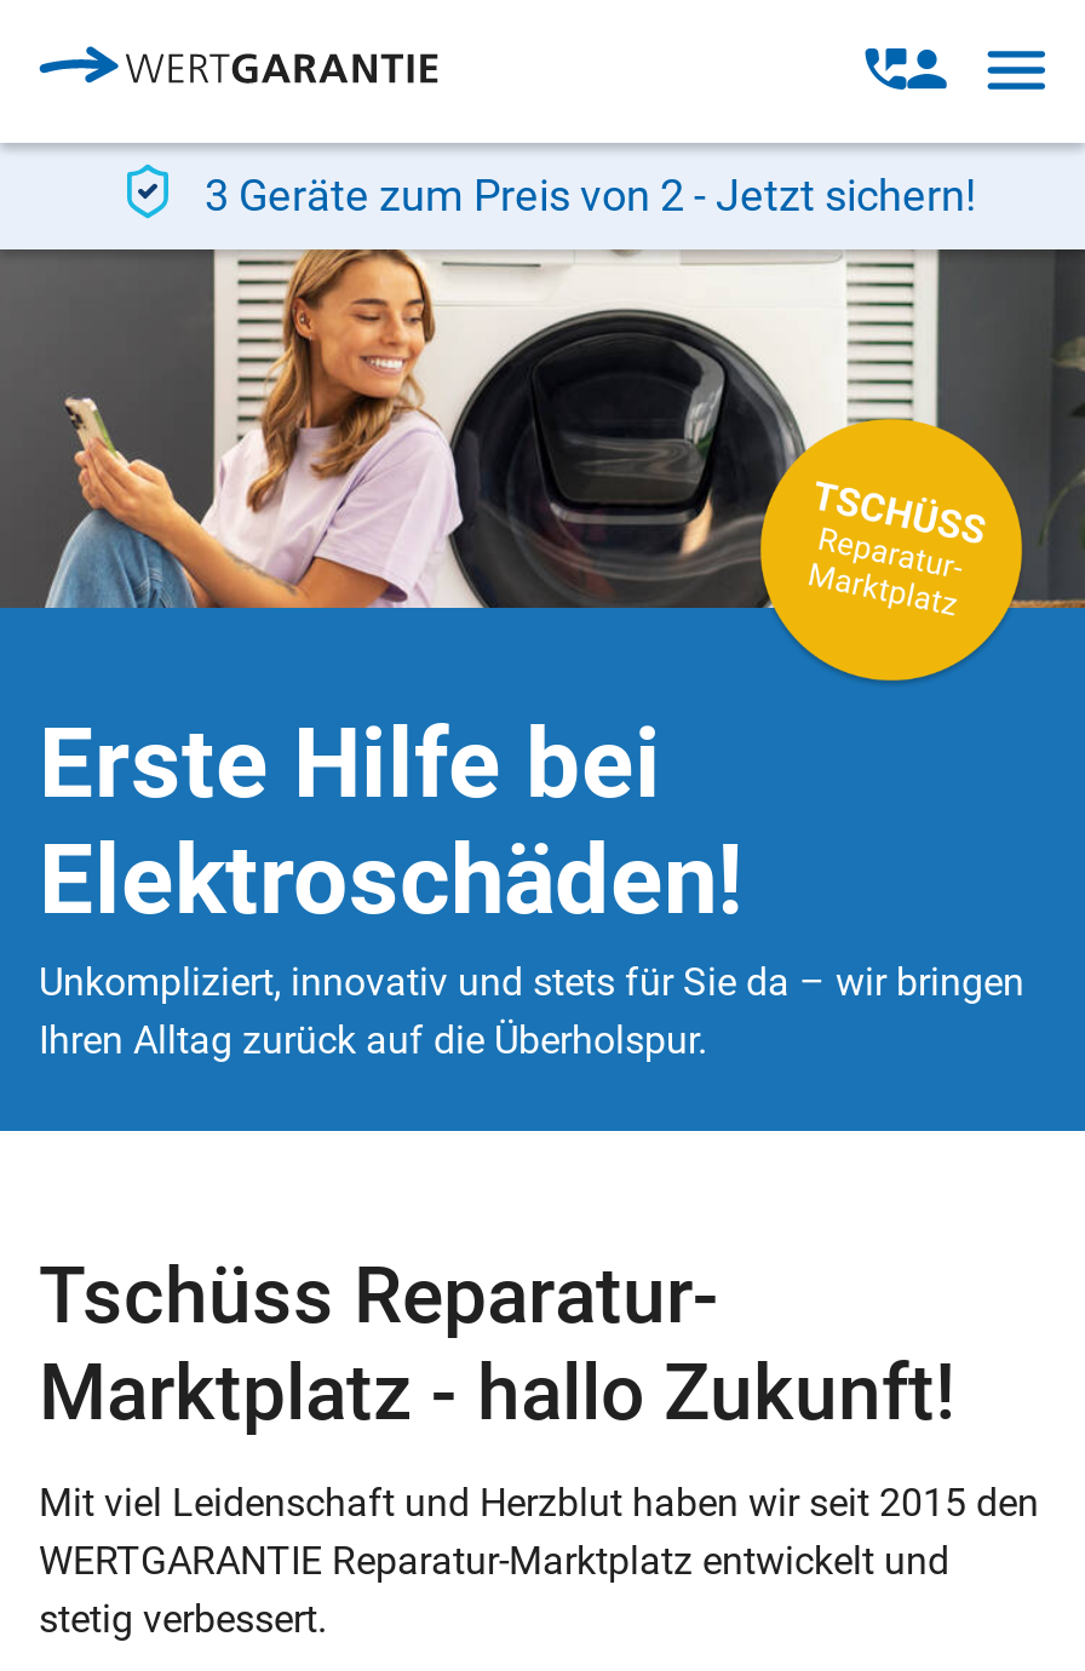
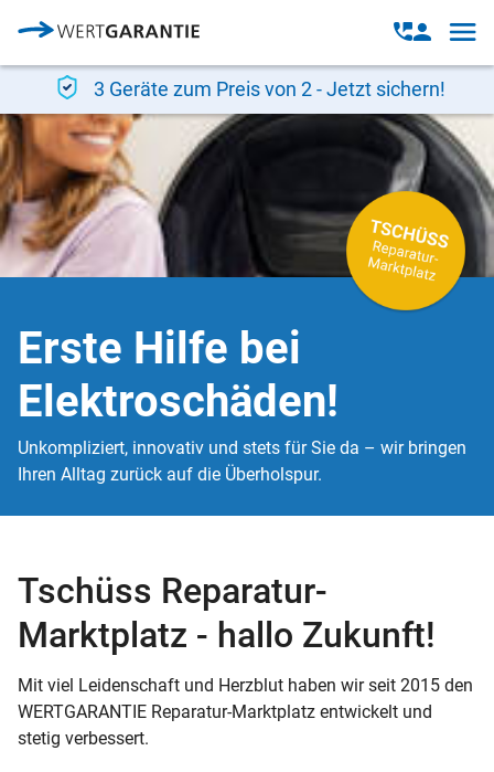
[7,247,1078,610] [image] -> [3,113,491,278] [image]

